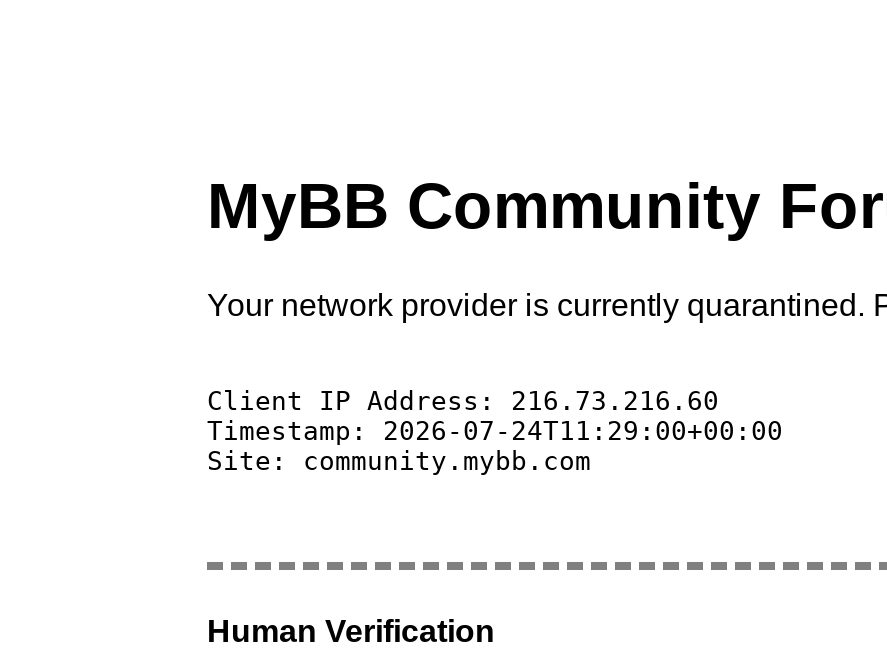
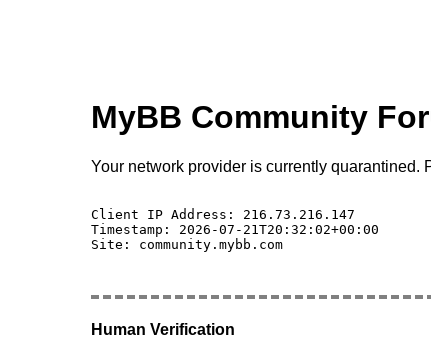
[207,386,735,416] Client IP Address: 216.73.216.60 -> [91,207,363,222] Client IP Address: 216.73.216.147
[207,416,783,446] Timestamp: 2026-07-24T11:29:00+00:00 -> [91,222,379,237] Timestamp: 2026-07-21T20:32:02+00:00

